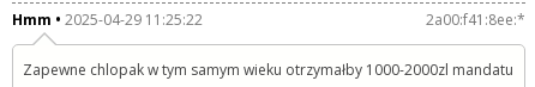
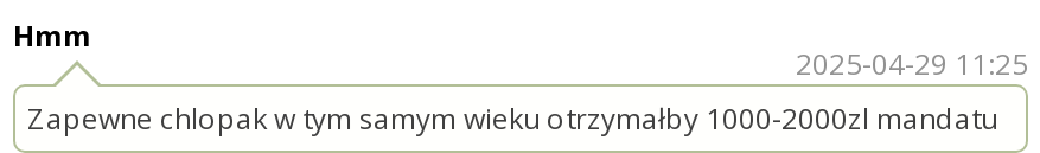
[65,10,525,30] 2025-04-29 11:25:22 | 2a00:f41:8ee:* -> [796,44,1028,84] 2025-04-29 11:25

